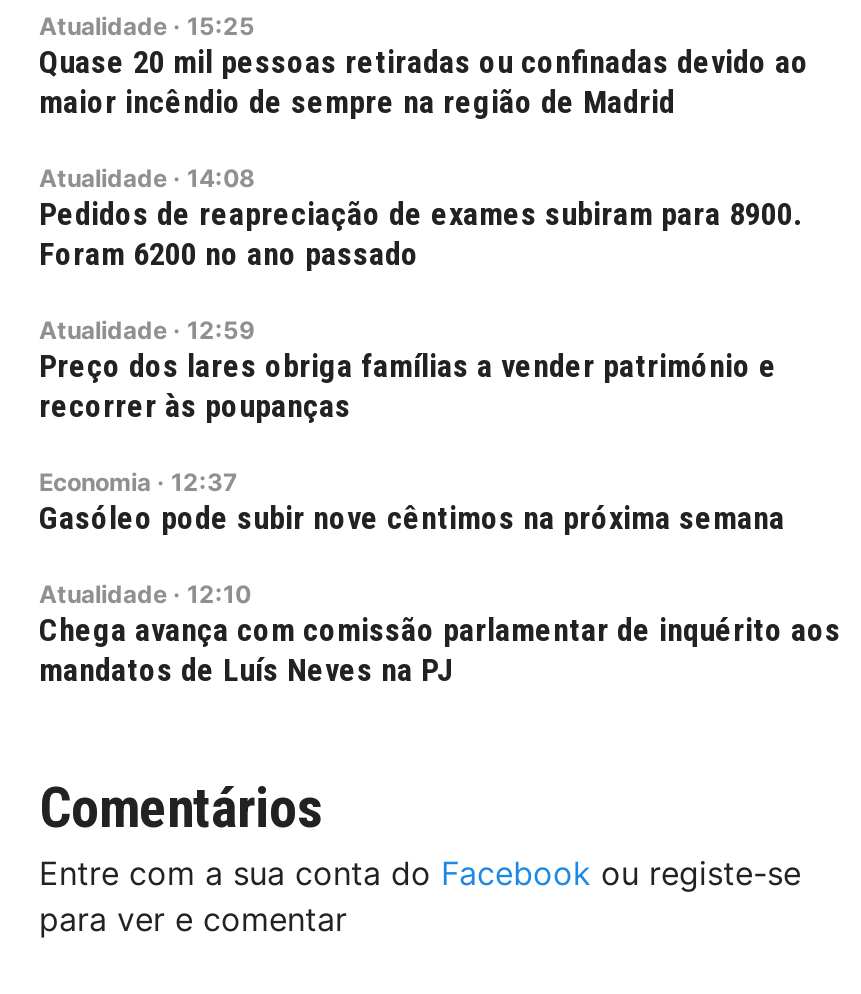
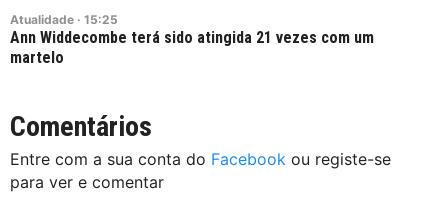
[39,43,841,689] Quase 20 mil pessoas retiradas ou confinadas devido ao | maior incêndio de sempre na região de Madrid | Atualidade · 14:08 | Pedidos de reapreciação de exames subiram para 8900. | Foram 6200 no ano passado | Atualidade · 12:59 | Preço dos lares obriga famílias a vender património e | recorrer às poupanças | Economia · 12:37 | Gasóleo pode subir nove cêntimos na próxima semana | Atualidade · 12:10 | Chega avança com comissão parlamentar de inquérito aos | mandatos de Luís Neves na PJ -> [10,28,374,67] Ann Widdecombe terá sido atingida 21 vezes com um | martelo

